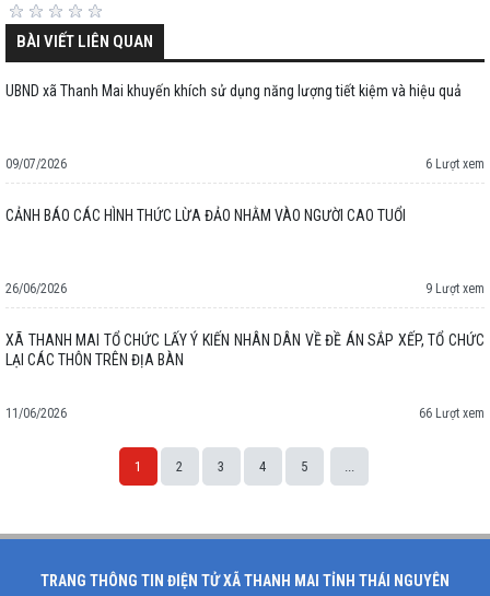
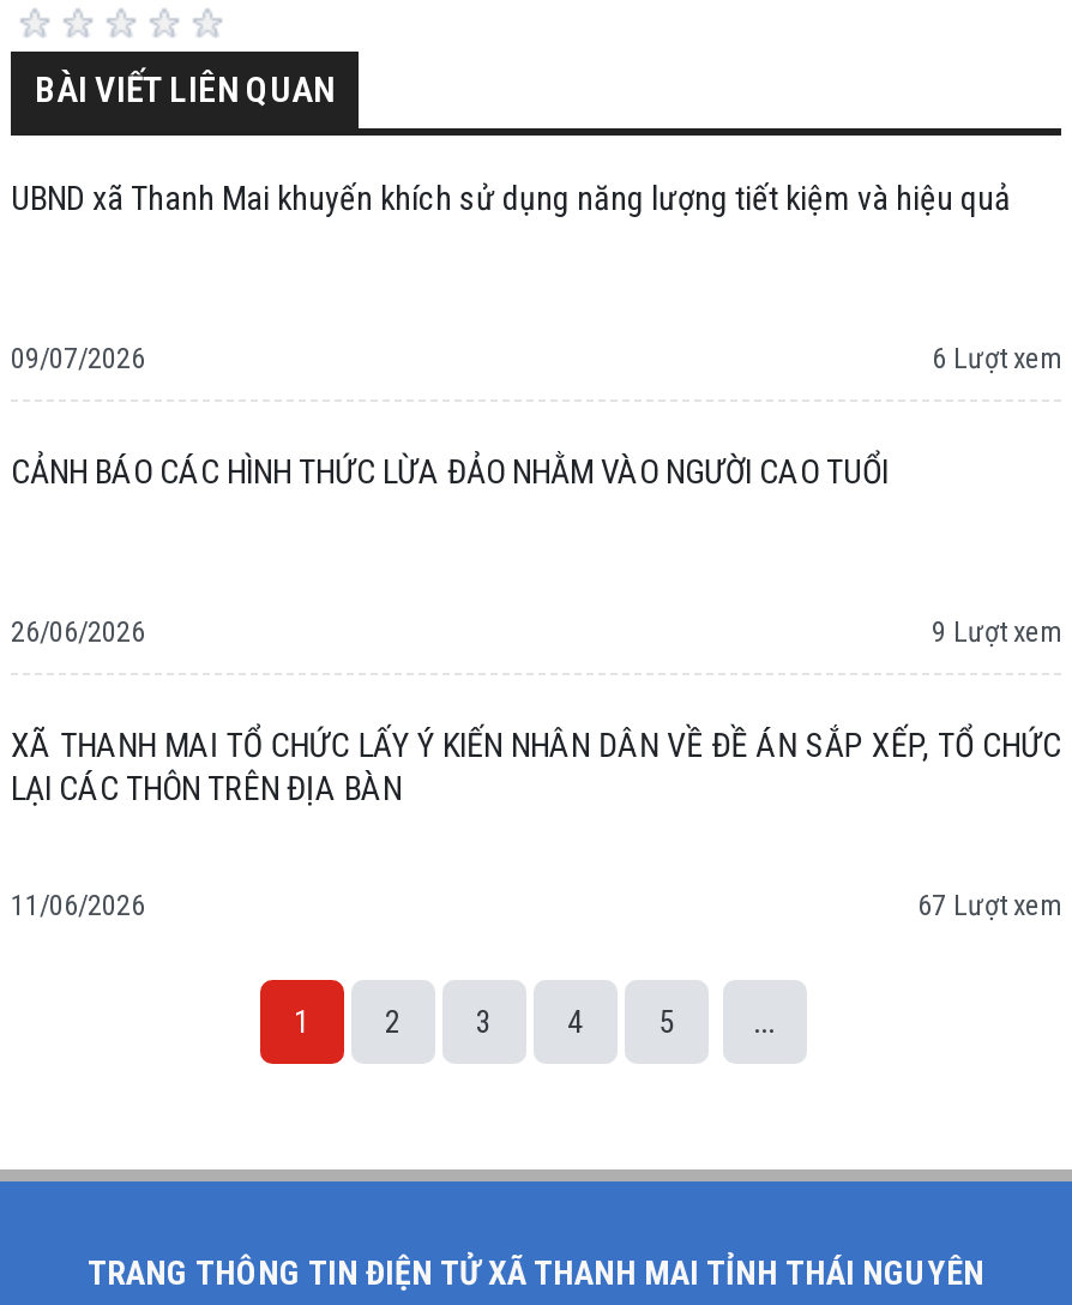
[419,406,485,421] 66 Lượt xem -> [917,890,1061,923] 67 Lượt xem

